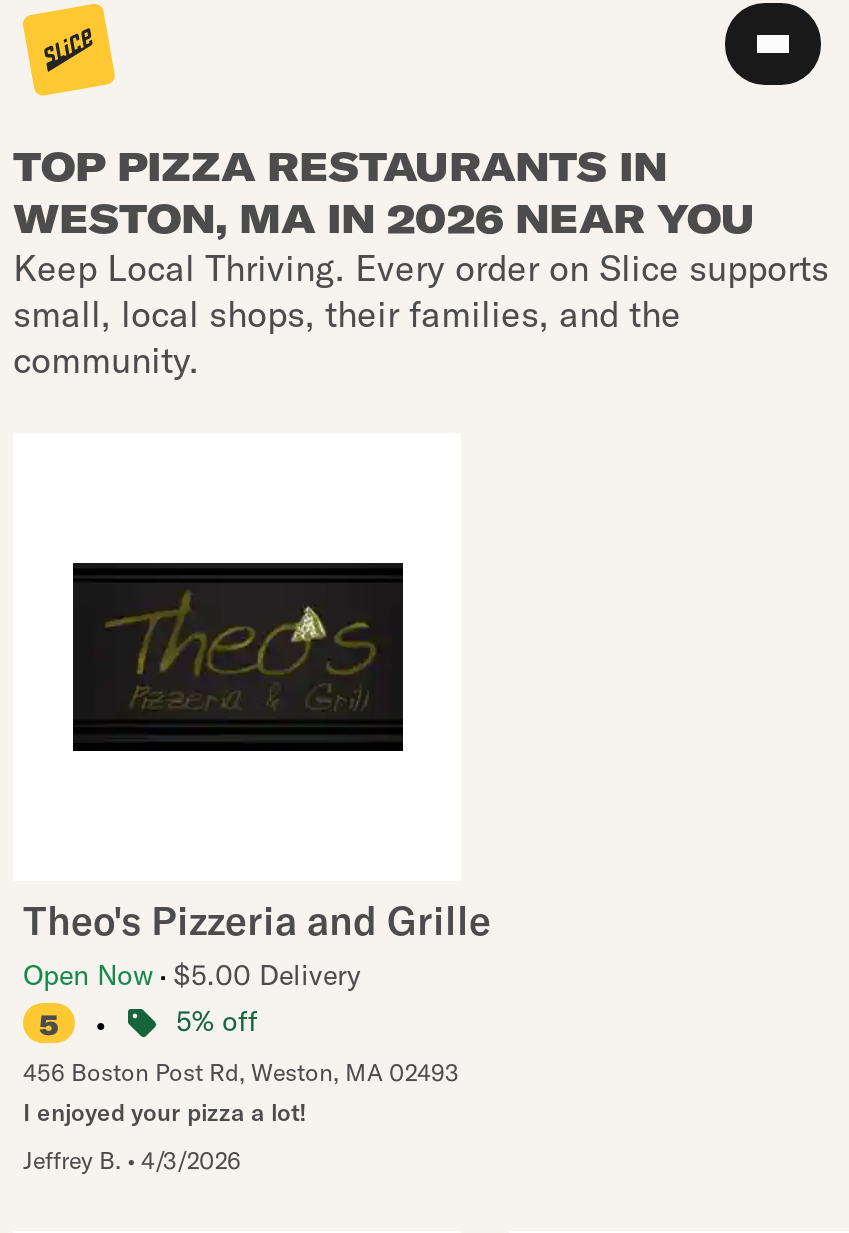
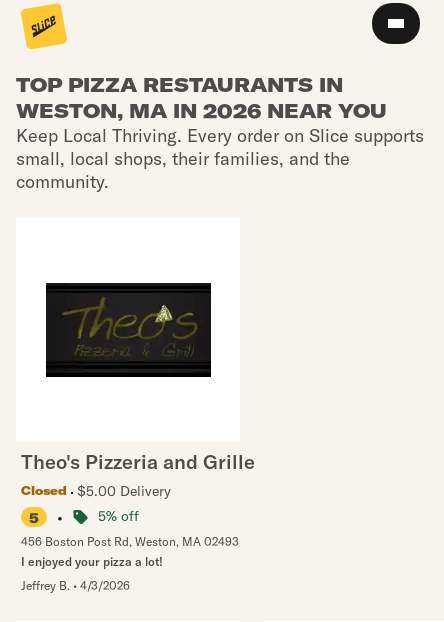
[23,957,361,993] Open Now $5.00 Delivery -> [21,482,171,500] Closed | $5.00 Delivery

